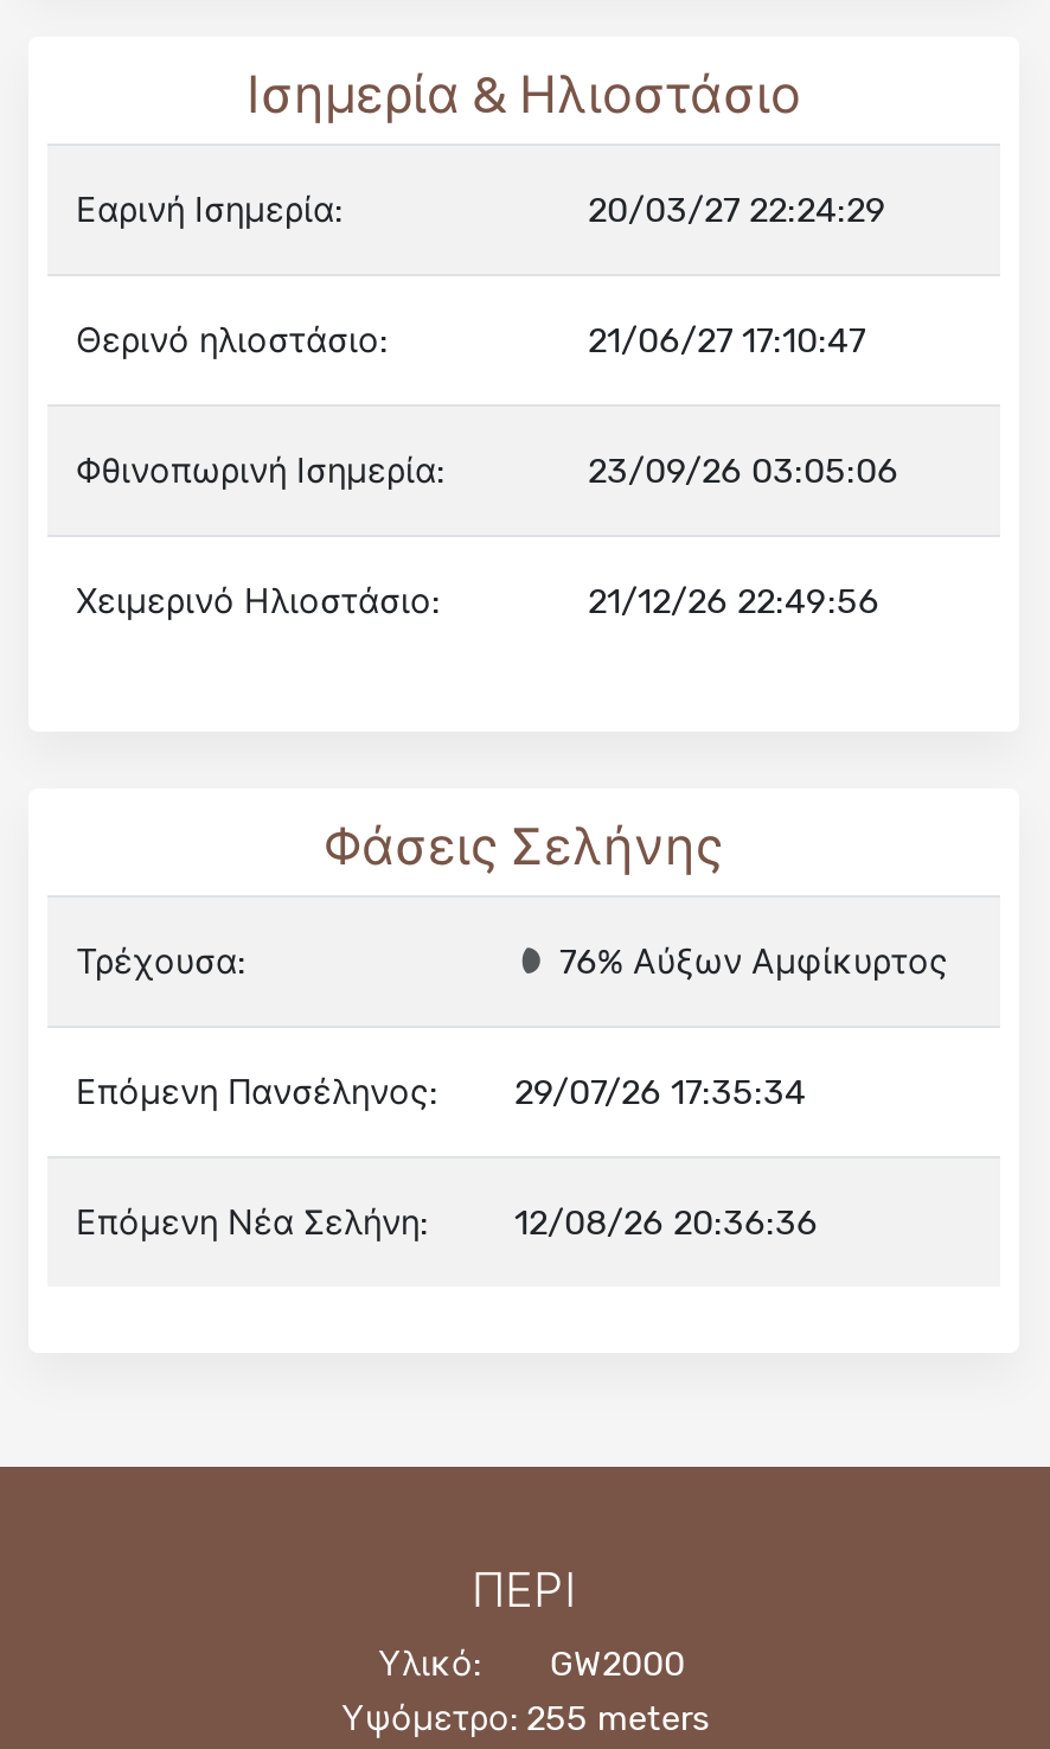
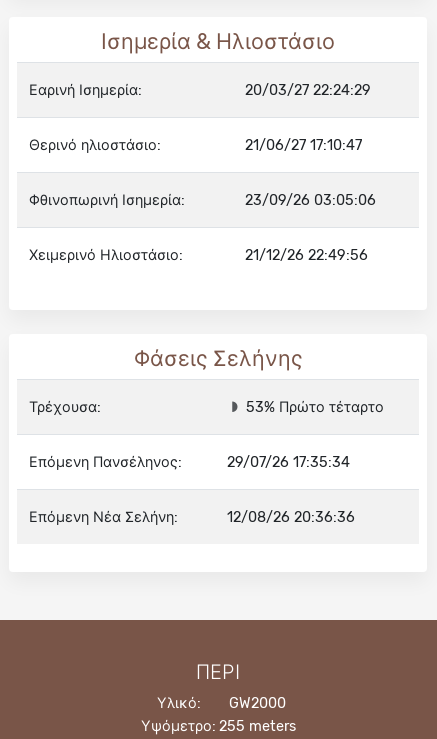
[550,943,948,983] 76% Αύξων Αμφίκυρτος -> [242,399,384,416] 53% Πρώτο τέταρτο

